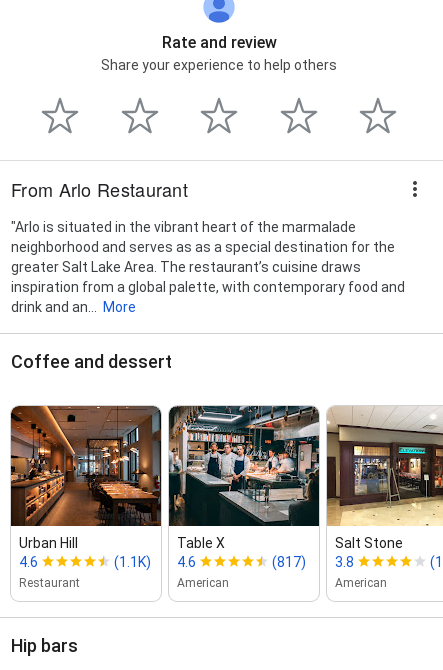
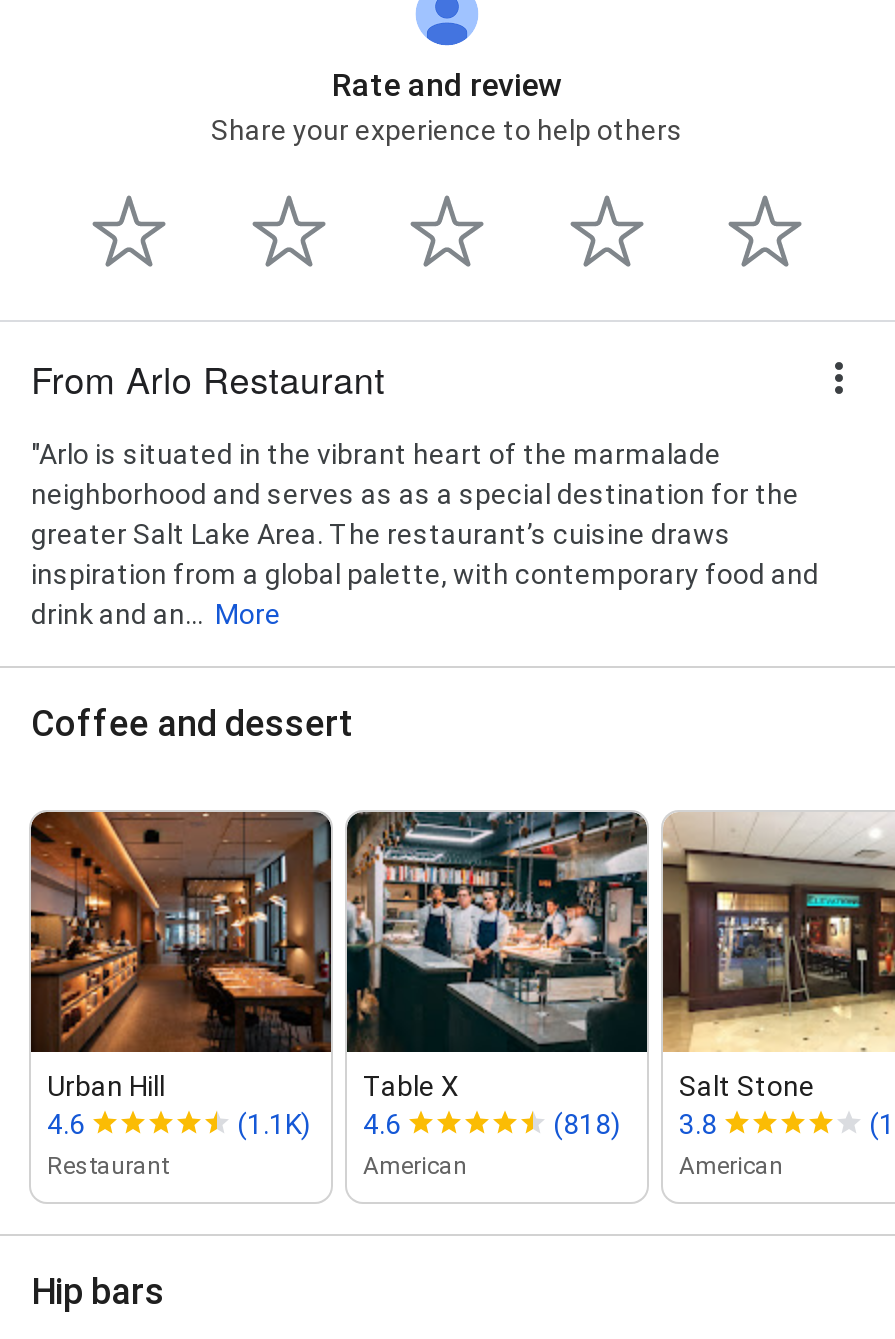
[272,554,354,570] (817) 3.8 -> [553,1107,717,1139] (818) 3.8

